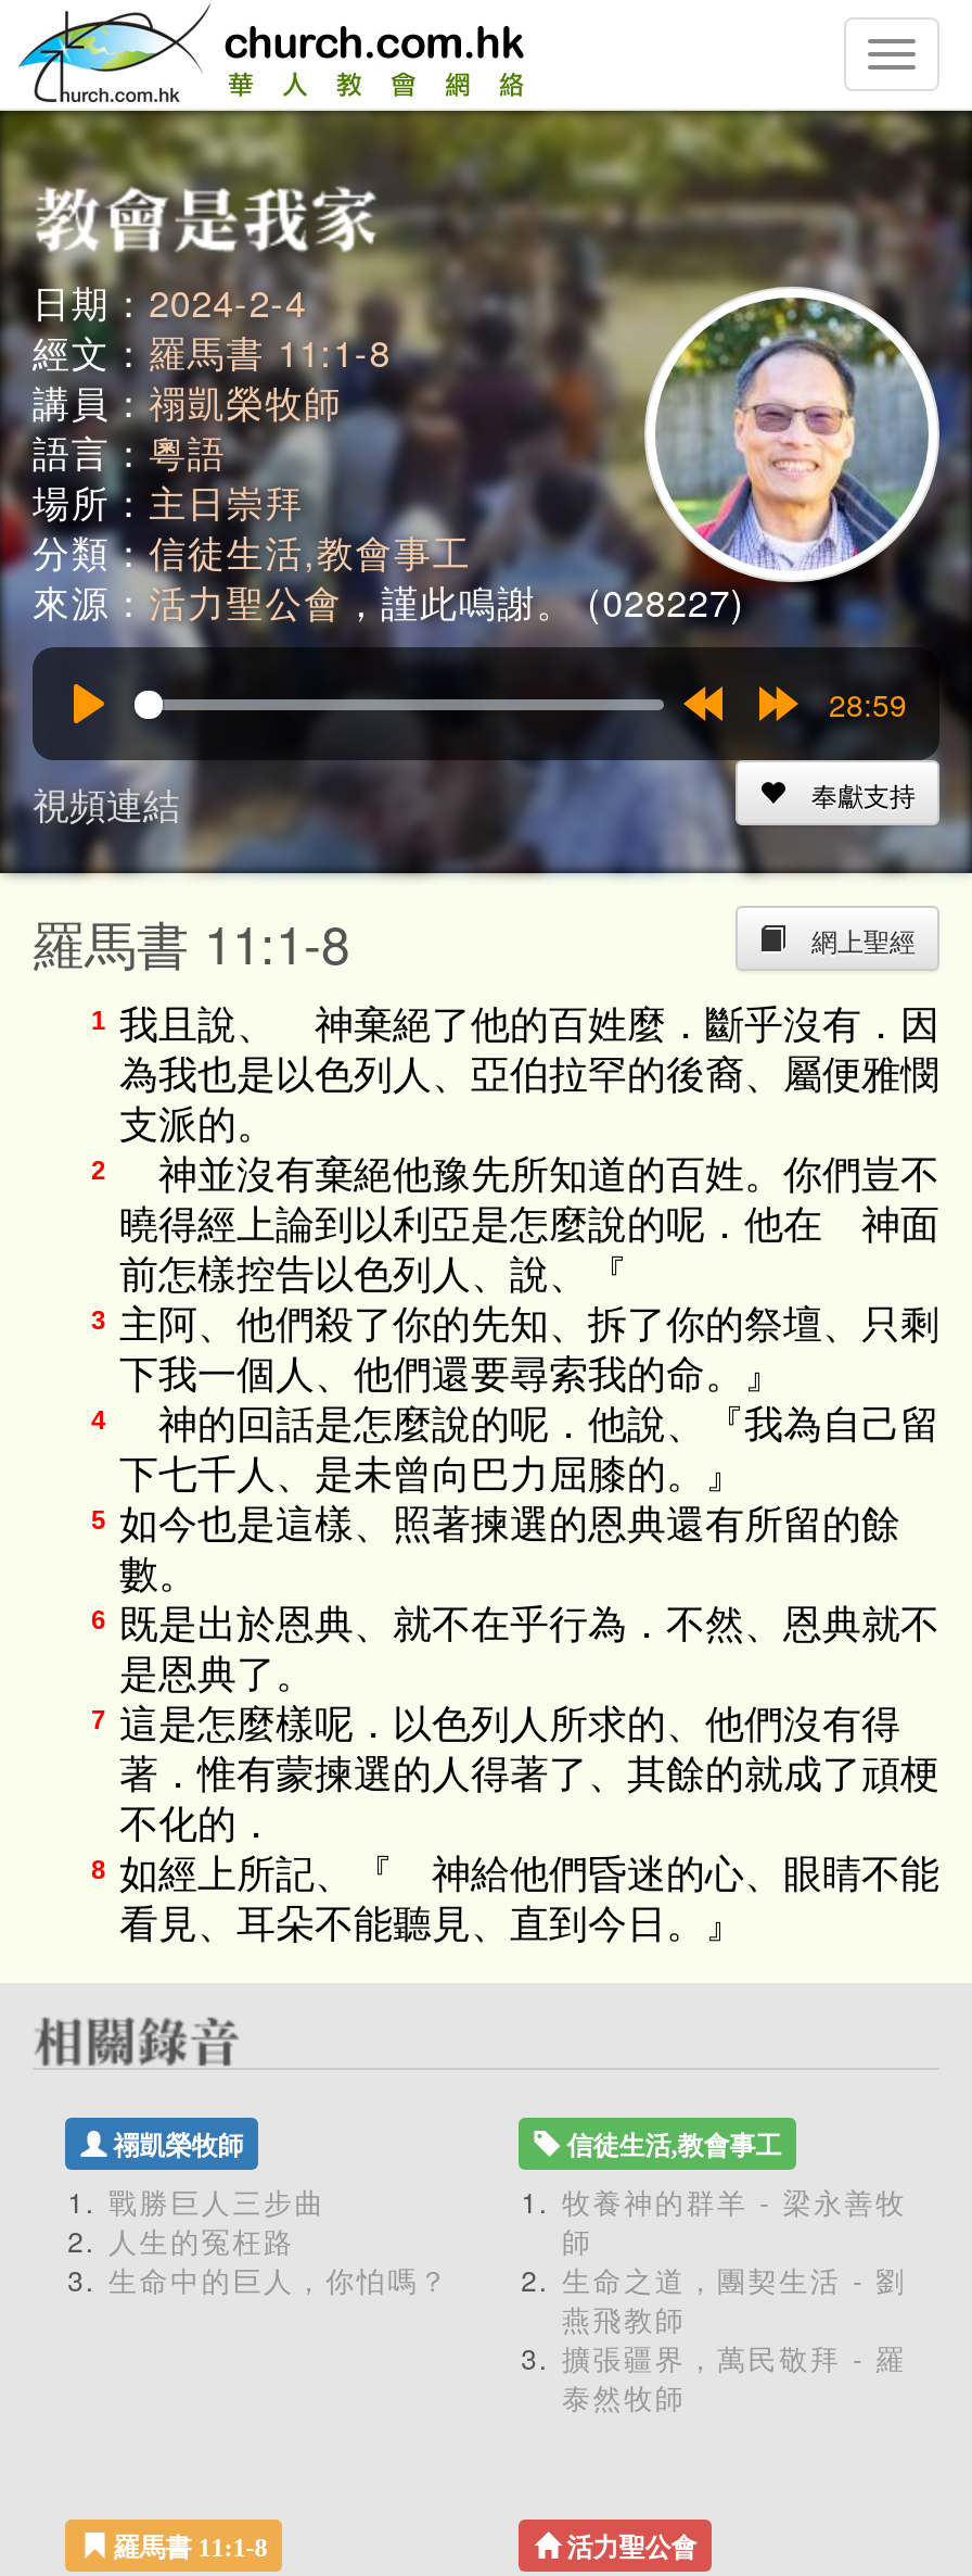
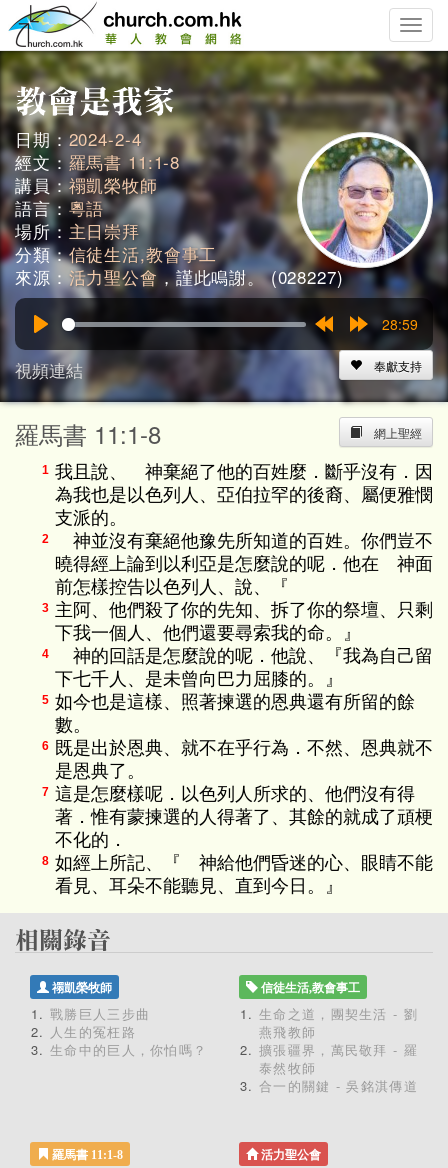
[562,2181,907,2261] 牧養神的群羊 - 梁永善牧 | 師 -> none
moved [562,2259,907,2417] -> [259,1004,418,1077]: 生命之道，團契生活 - 劉 | 燕飛教師 | 擴張疆界，萬民敬拜 - 羅 | 泰然牧師
none -> [259,1076,418,1095] 合一的關鍵 - 吳銘淇傳道

